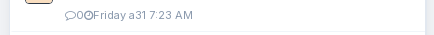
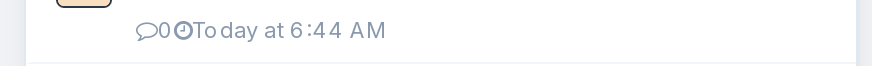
[76,8,193,22] 0 Friday a31 7:23 AM -> [158,16,386,44] 0 Today at 6:44 AM

